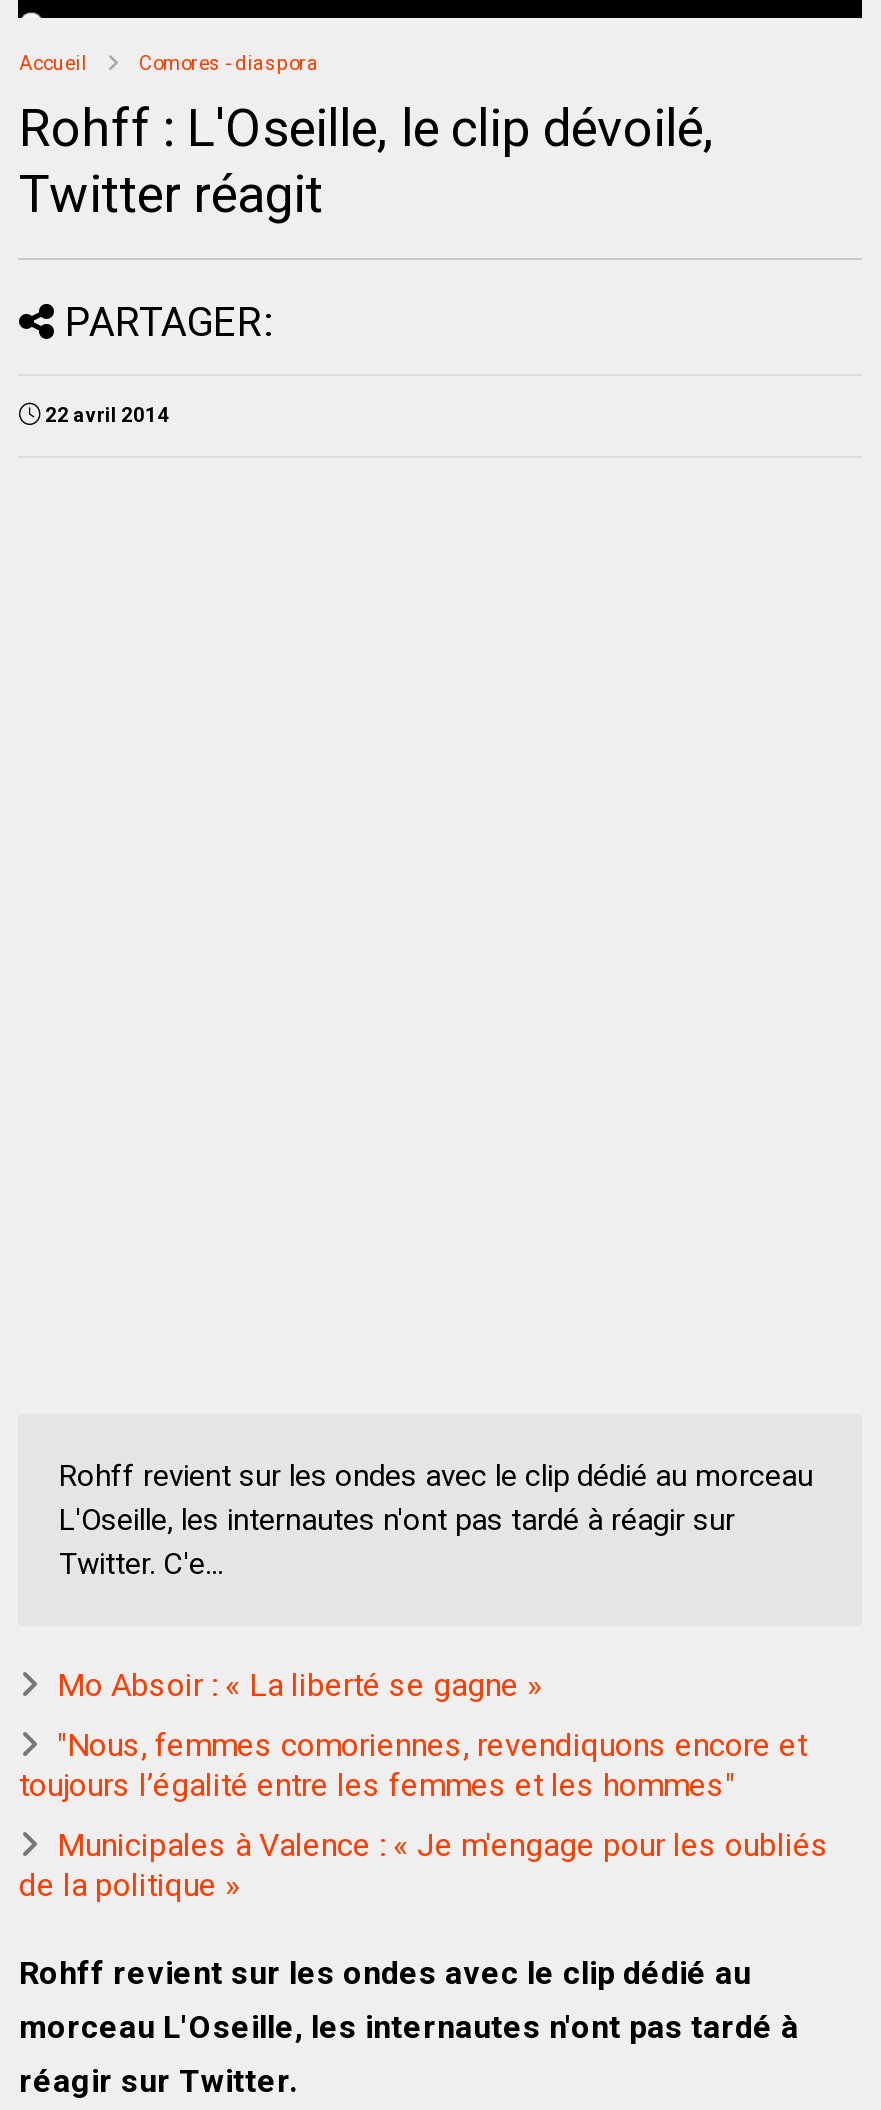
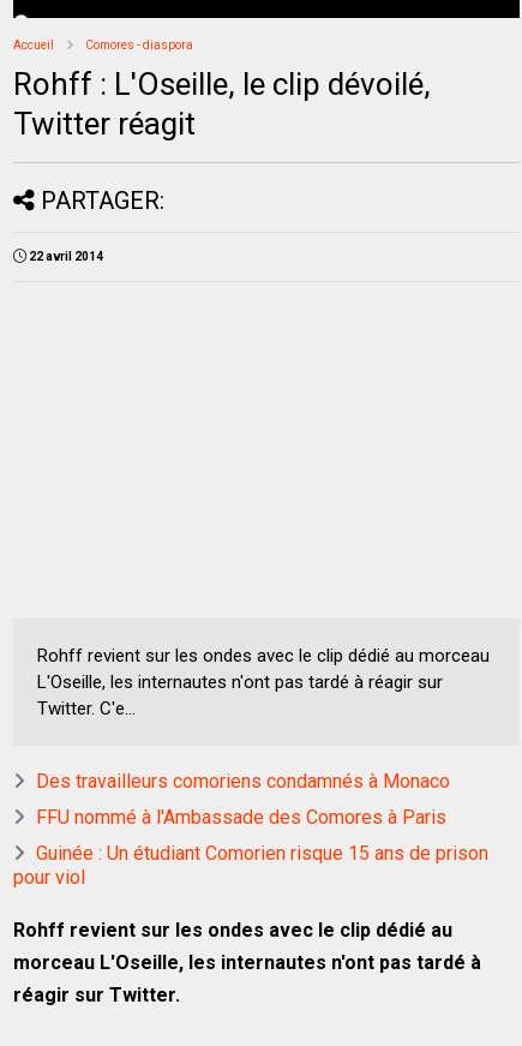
[57,1666,543,1704] Mo Absoir : « La liberté se gagne » -> [36,770,450,792] Des travailleurs comoriens condamnés à Monaco
[19,1726,807,1804] "Nous, femmes comoriennes, revendiquons encore et | toujours l’égalité entre les femmes et les hommes" -> [36,806,447,828] FFU nommé à l'Ambassade des Comores à Paris
[19,1826,829,1904] Municipales à Valence : « Je m'engage pour les oubliés | de la politique » -> [14,842,489,888] Guinée : Un étudiant Comorien risque 15 ans de prison | pour viol

